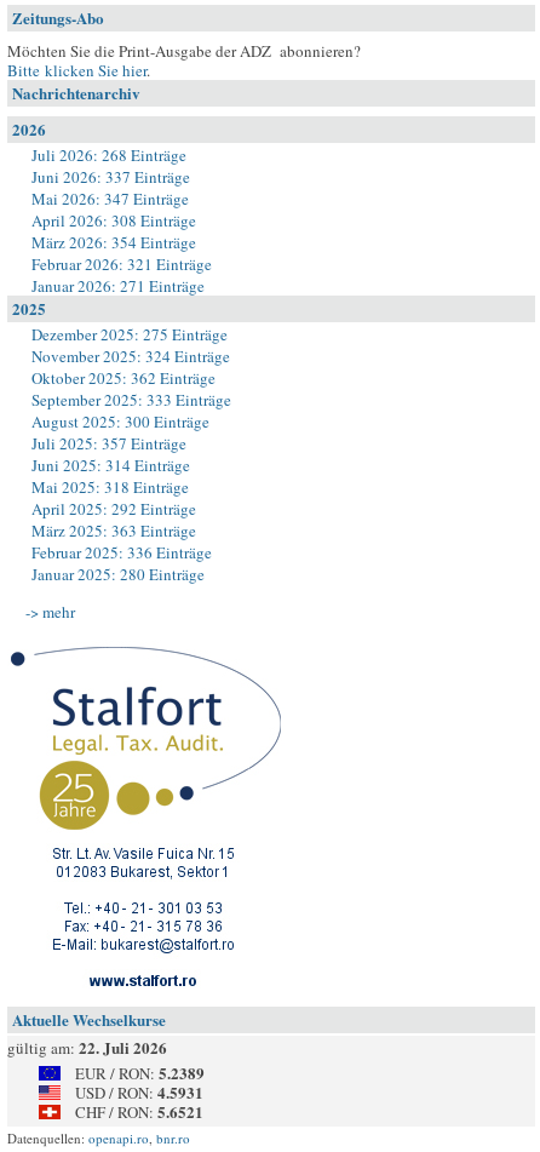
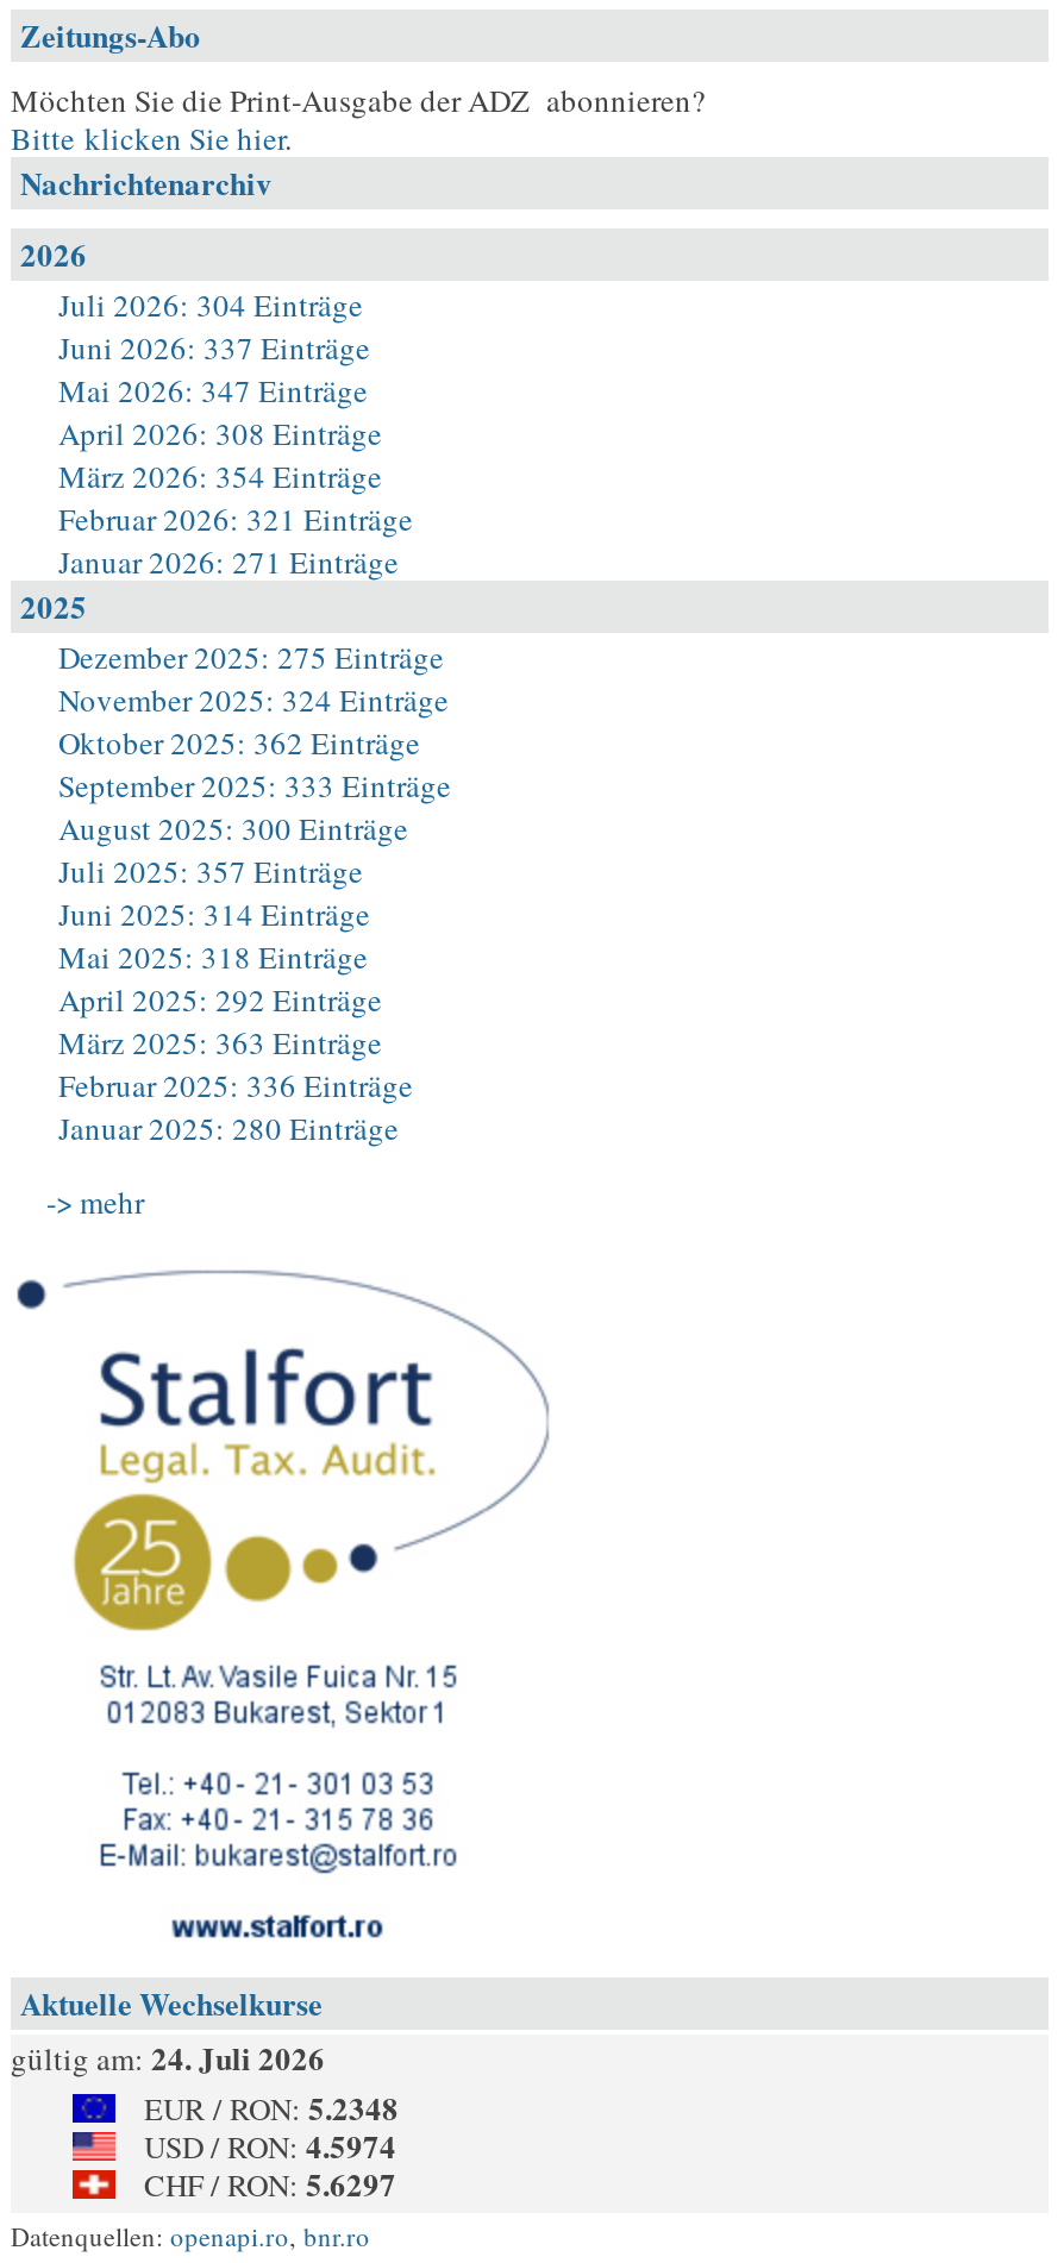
[31,144,186,166] Juli 2026: 268 Einträge -> [58,283,363,326] Juli 2026: 304 Einträge
[7,1036,167,1059] gültig am: 22. Juli 2026 -> [11,2035,325,2080] gültig am: 24. Juli 2026
[75,1061,205,1084] EUR / RON: 5.2389 -> [144,2085,399,2130] EUR / RON: 5.2348
[75,1081,203,1104] USD / RON: 4.5931 -> [144,2123,396,2168] USD / RON: 4.5974
[75,1100,203,1123] CHF / RON: 5.6521 -> [144,2161,396,2206] CHF / RON: 5.6297

